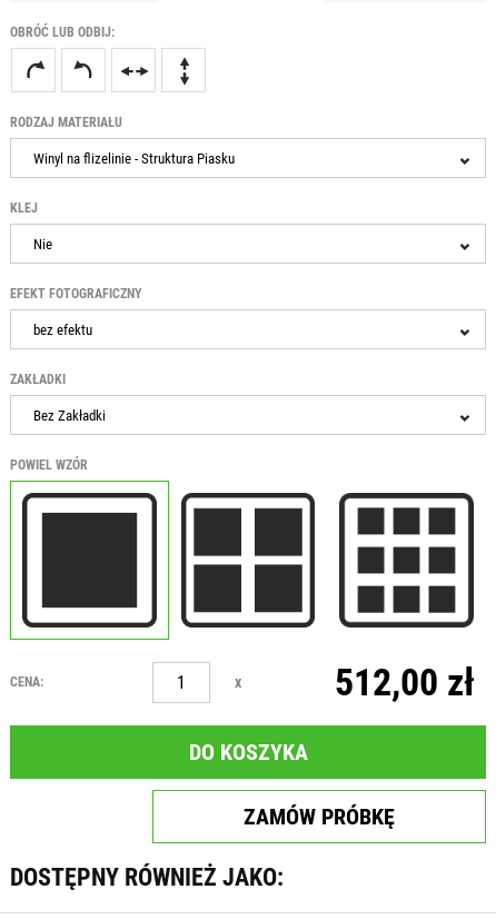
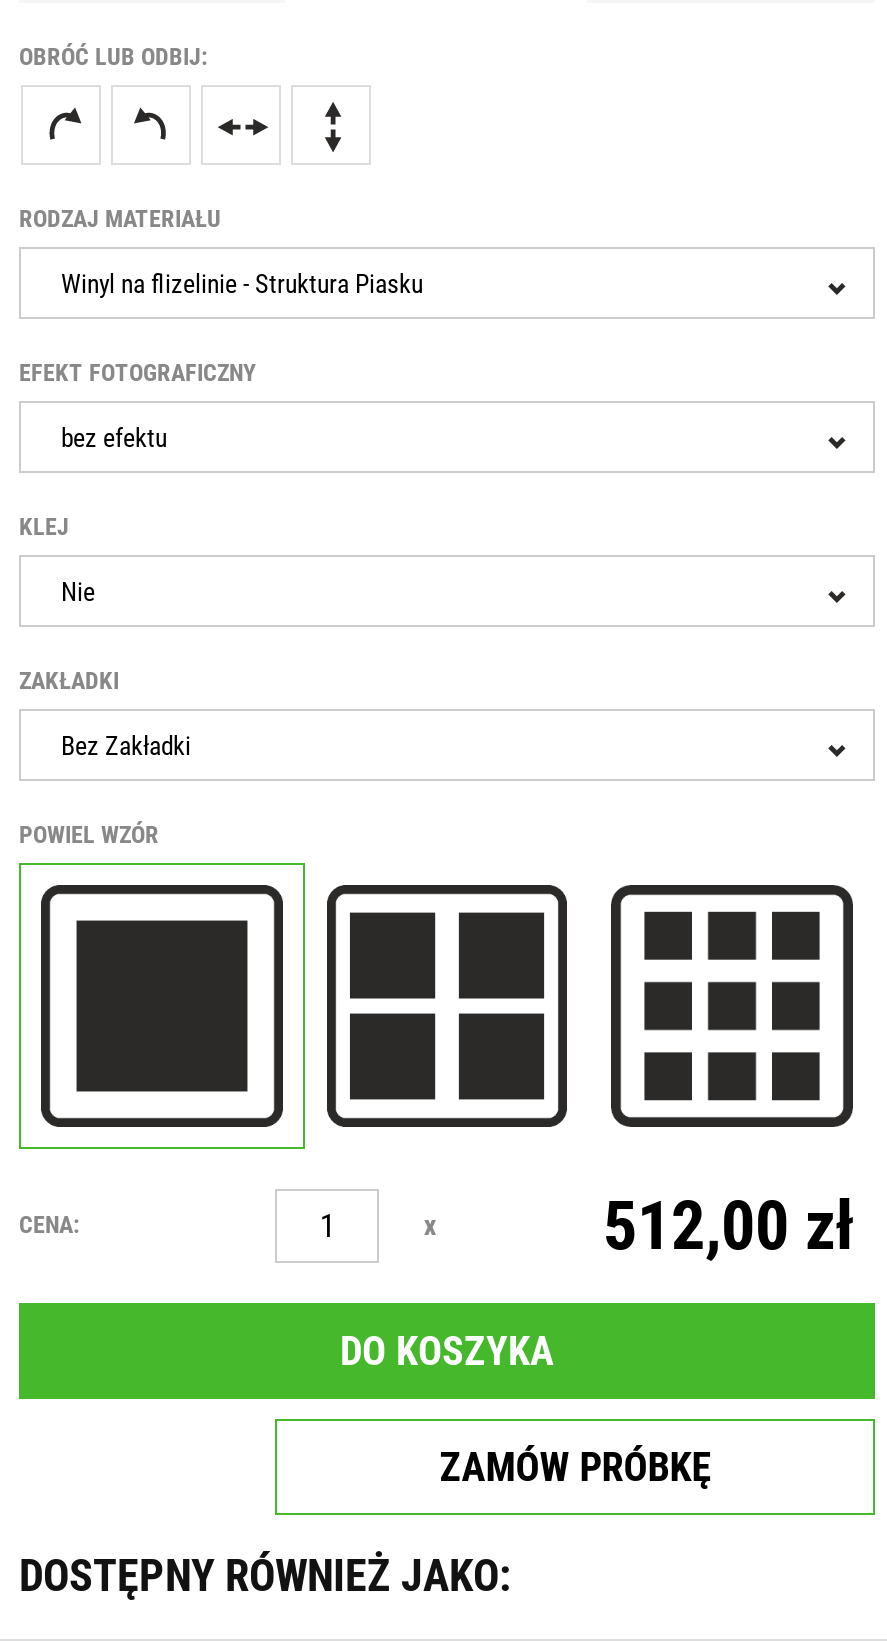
moved [10,200,52,253] -> [19,513,95,607]: KLEJ | Nie
moved [10,286,142,338] -> [19,359,257,453]: EFEKT FOTOGRAFICZNY | bez efektu

